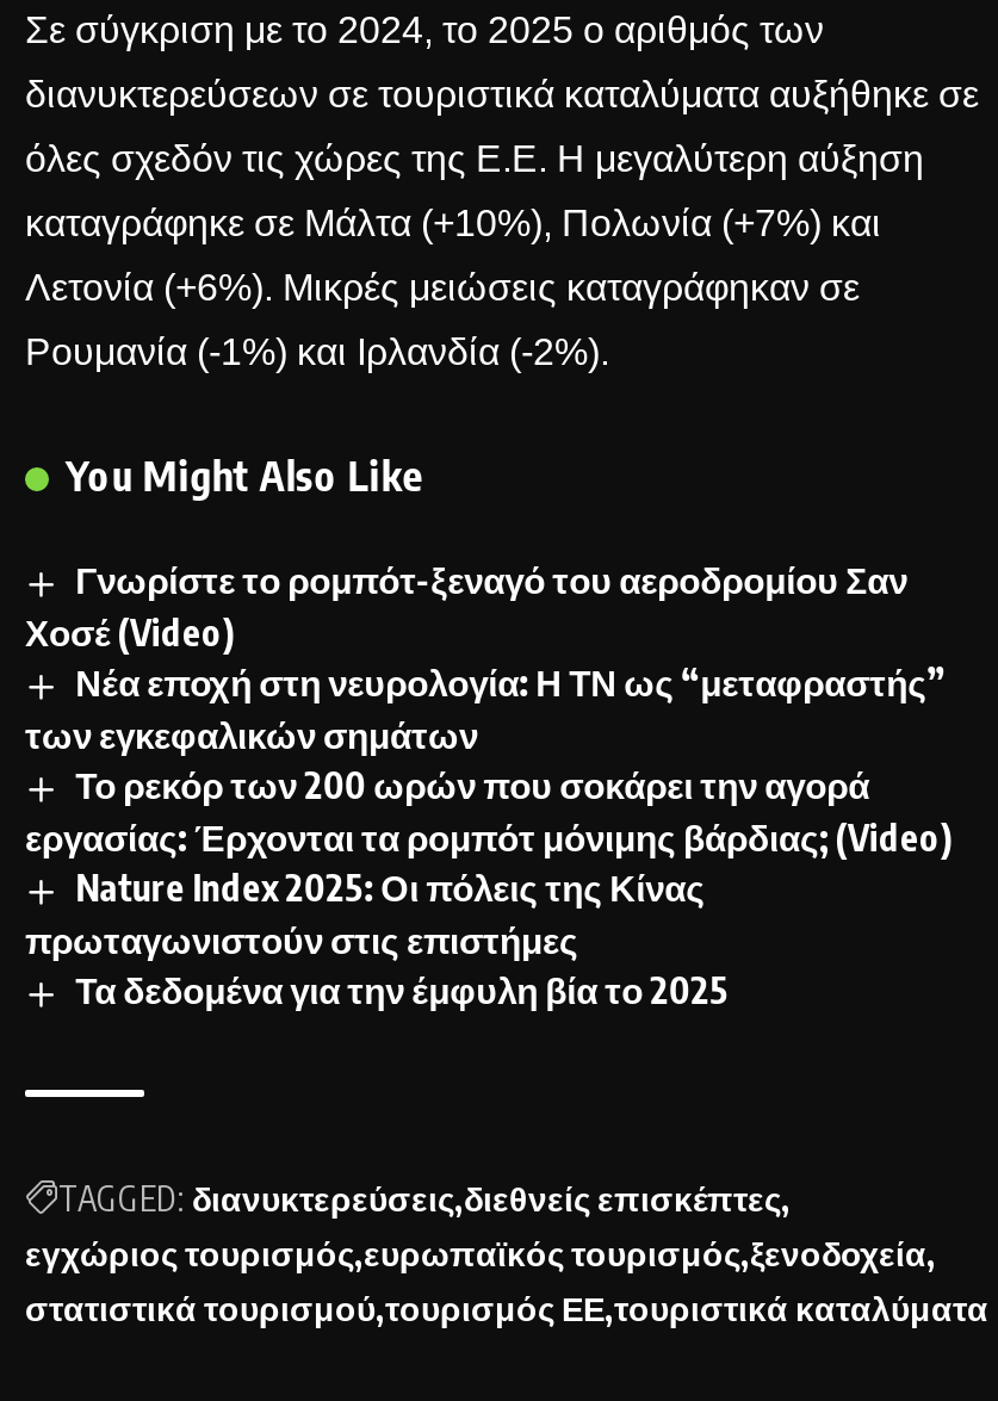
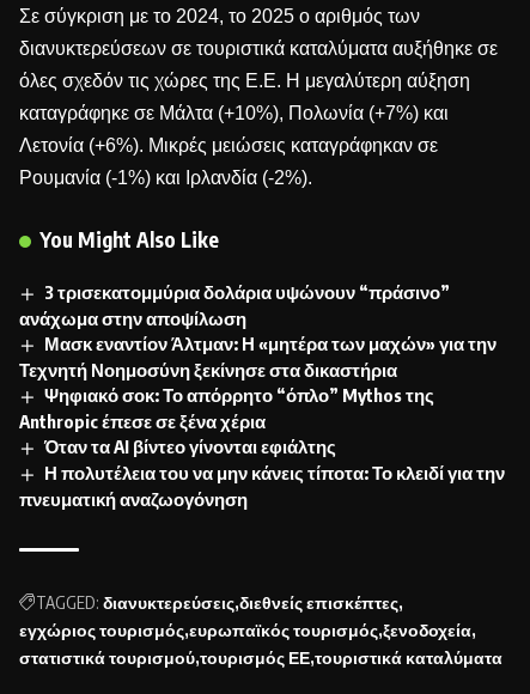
[25,559,953,1011] Γνωρίστε το ρομπότ-ξεναγό του αεροδρομίου Σαν | Χοσέ (Video) | Νέα εποχή στη νευρολογία: Η ΤΝ ως “μεταφραστής” | των εγκεφαλικών σημάτων | Το ρεκόρ των 200 ωρών που σοκάρει την αγορά | εργασίας: Έρχονται τα ρομπότ μόνιμης βάρδιας; (Video) | Nature Index 2025: Οι πόλεις της Κίνας | πρωταγωνιστούν στις επιστήμες | Τα δεδομένα για την έμφυλη βία το 2025 -> [19,282,505,510] 3 τρισεκατομμύρια δολάρια υψώνουν “πράσινο” | ανάχωμα στην αποψίλωση | Μασκ εναντίον Άλτμαν: Η «μητέρα των μαχών» για την | Τεχνητή Νοημοσύνη ξεκίνησε στα δικαστήρια | Ψηφιακό σοκ: Το απόρρητο “όπλο” Mythos της | Anthropic έπεσε σε ξένα χέρια | Όταν τα AI βίντεο γίνονται εφιάλτης | Η πολυτέλεια του να μην κάνεις τίποτα: Το κλειδί για την | πνευματική αναζωογόνηση

